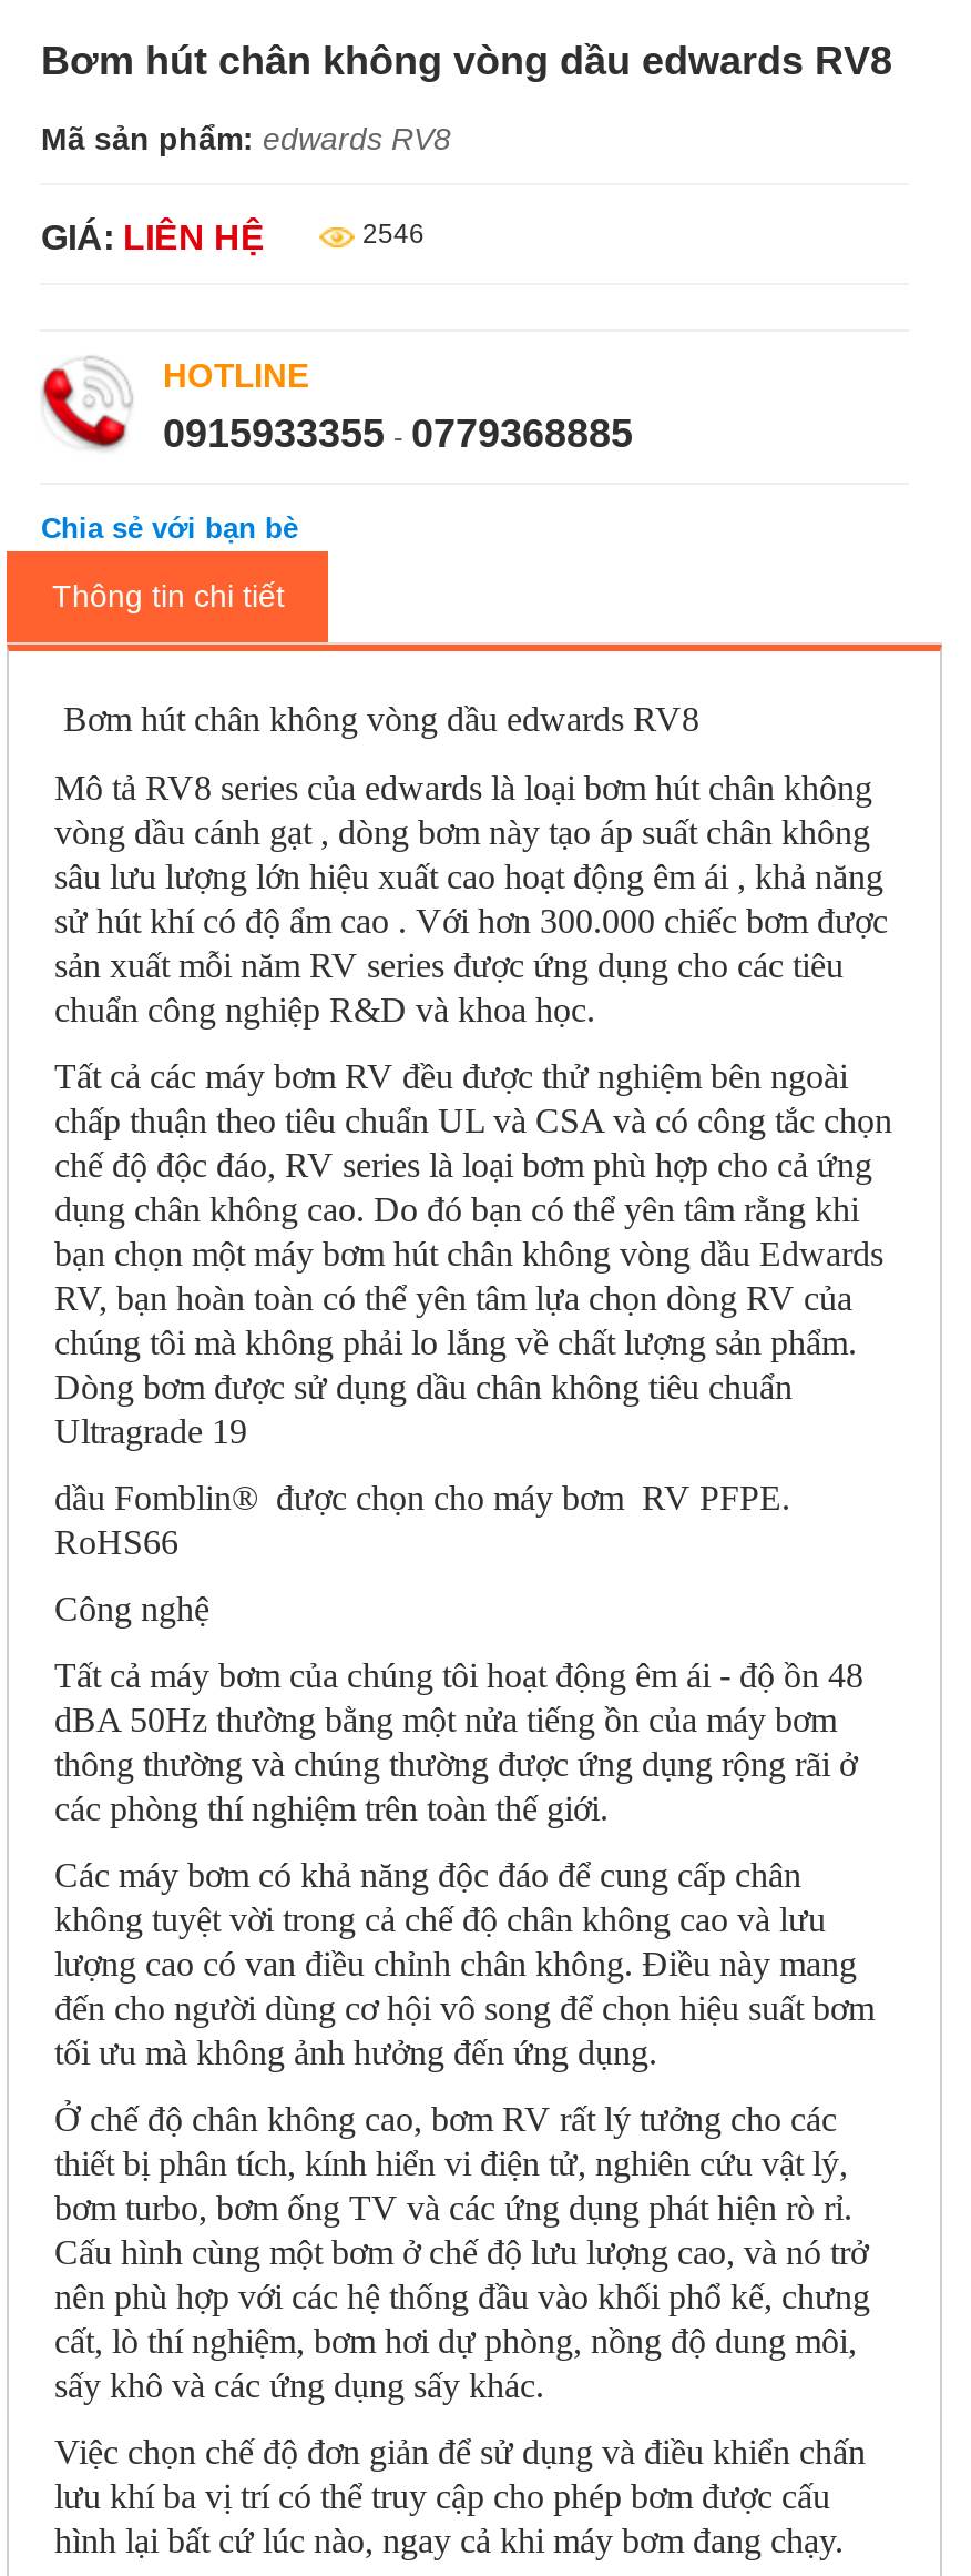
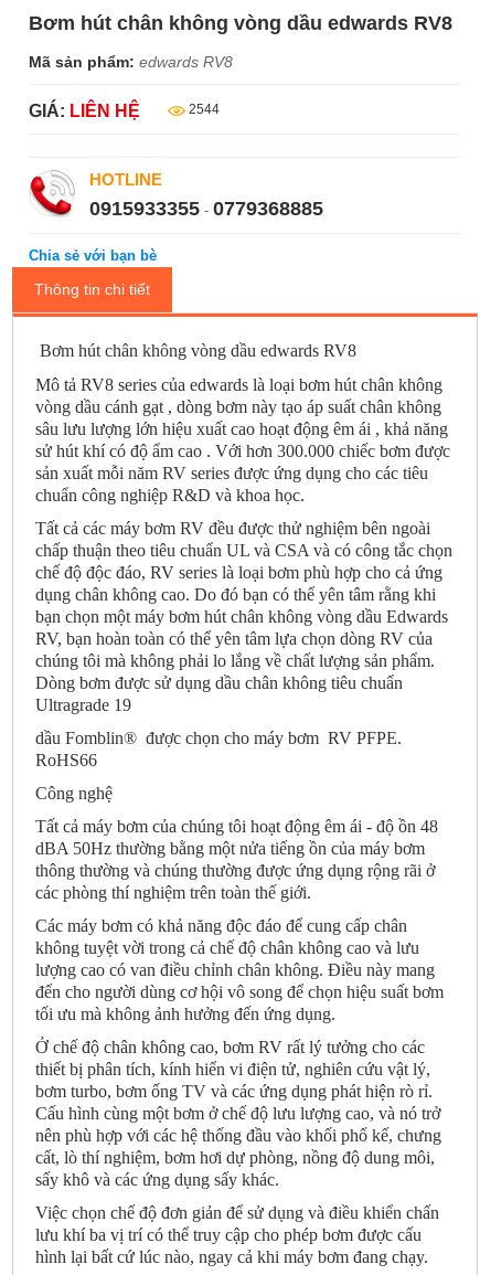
[356,219,424,250] 2546 -> [186,102,220,117] 2544

